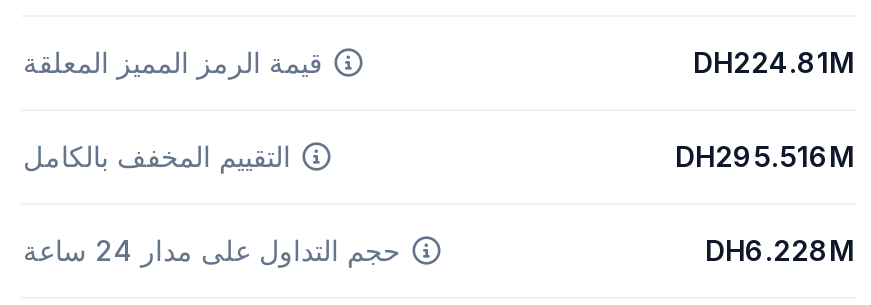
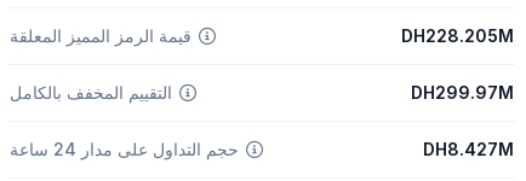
[693,45,855,79] DH224.81M -> [401,25,514,46] DH228.205M
[675,139,855,173] DH295.516M -> [411,82,514,103] DH299.97M
[705,233,855,267] DH6.228M -> [423,139,514,159] DH8.427M

